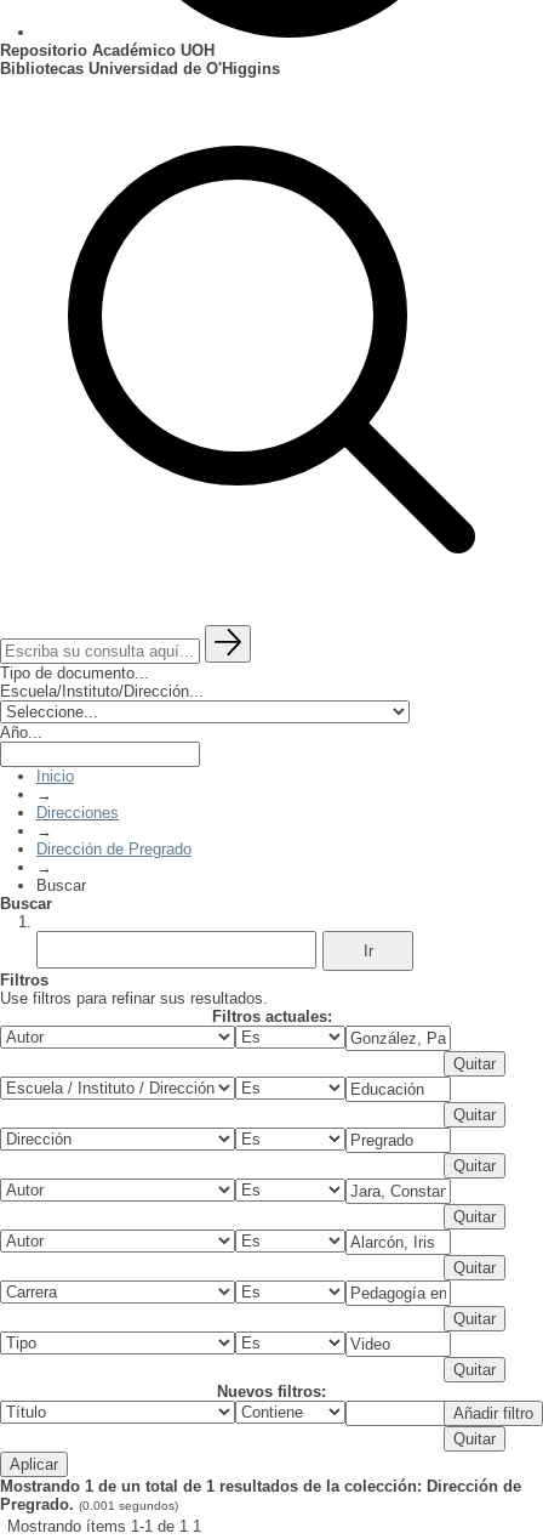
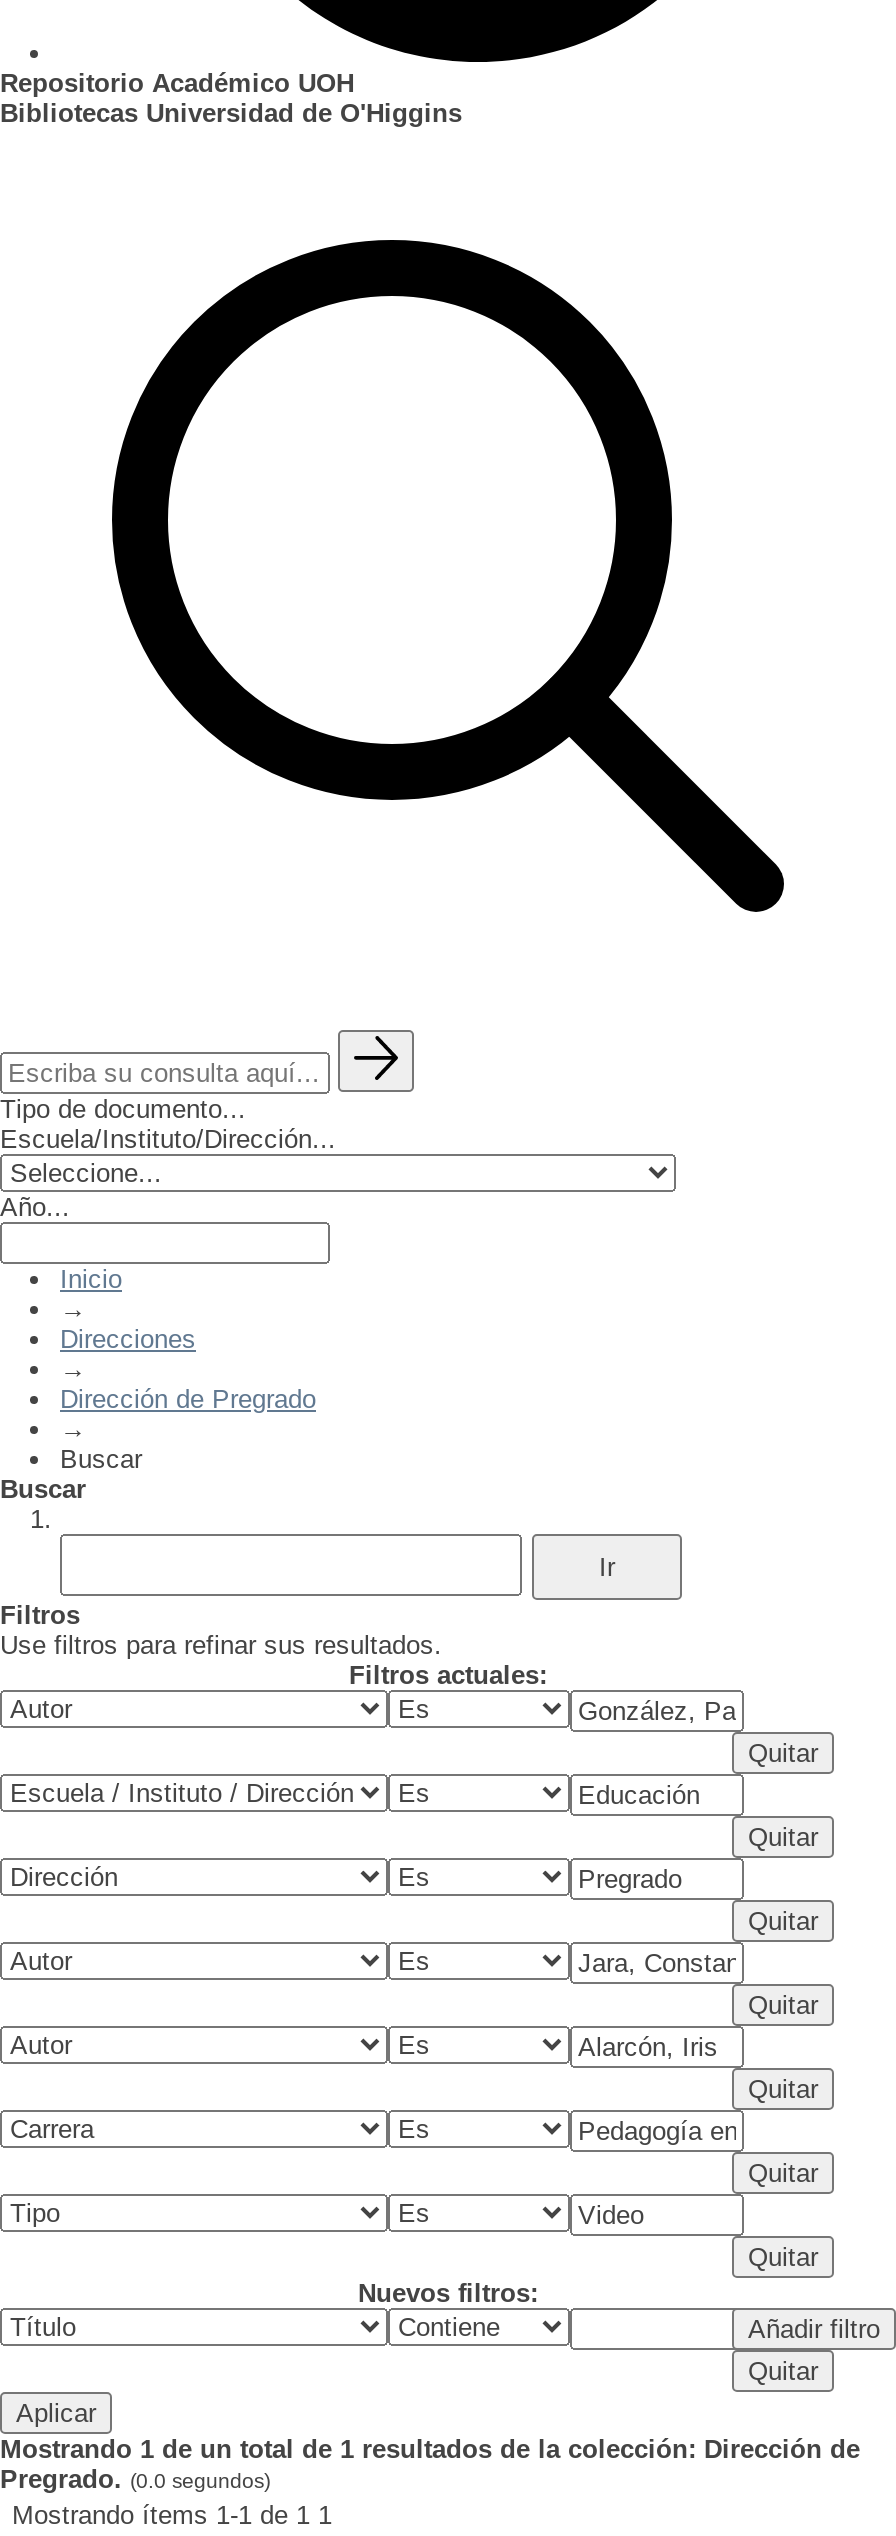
[0,1495,178,1514] Pregrado. (0.001 segundos) -> [0,2464,270,2494] Pregrado. (0.0 segundos)

